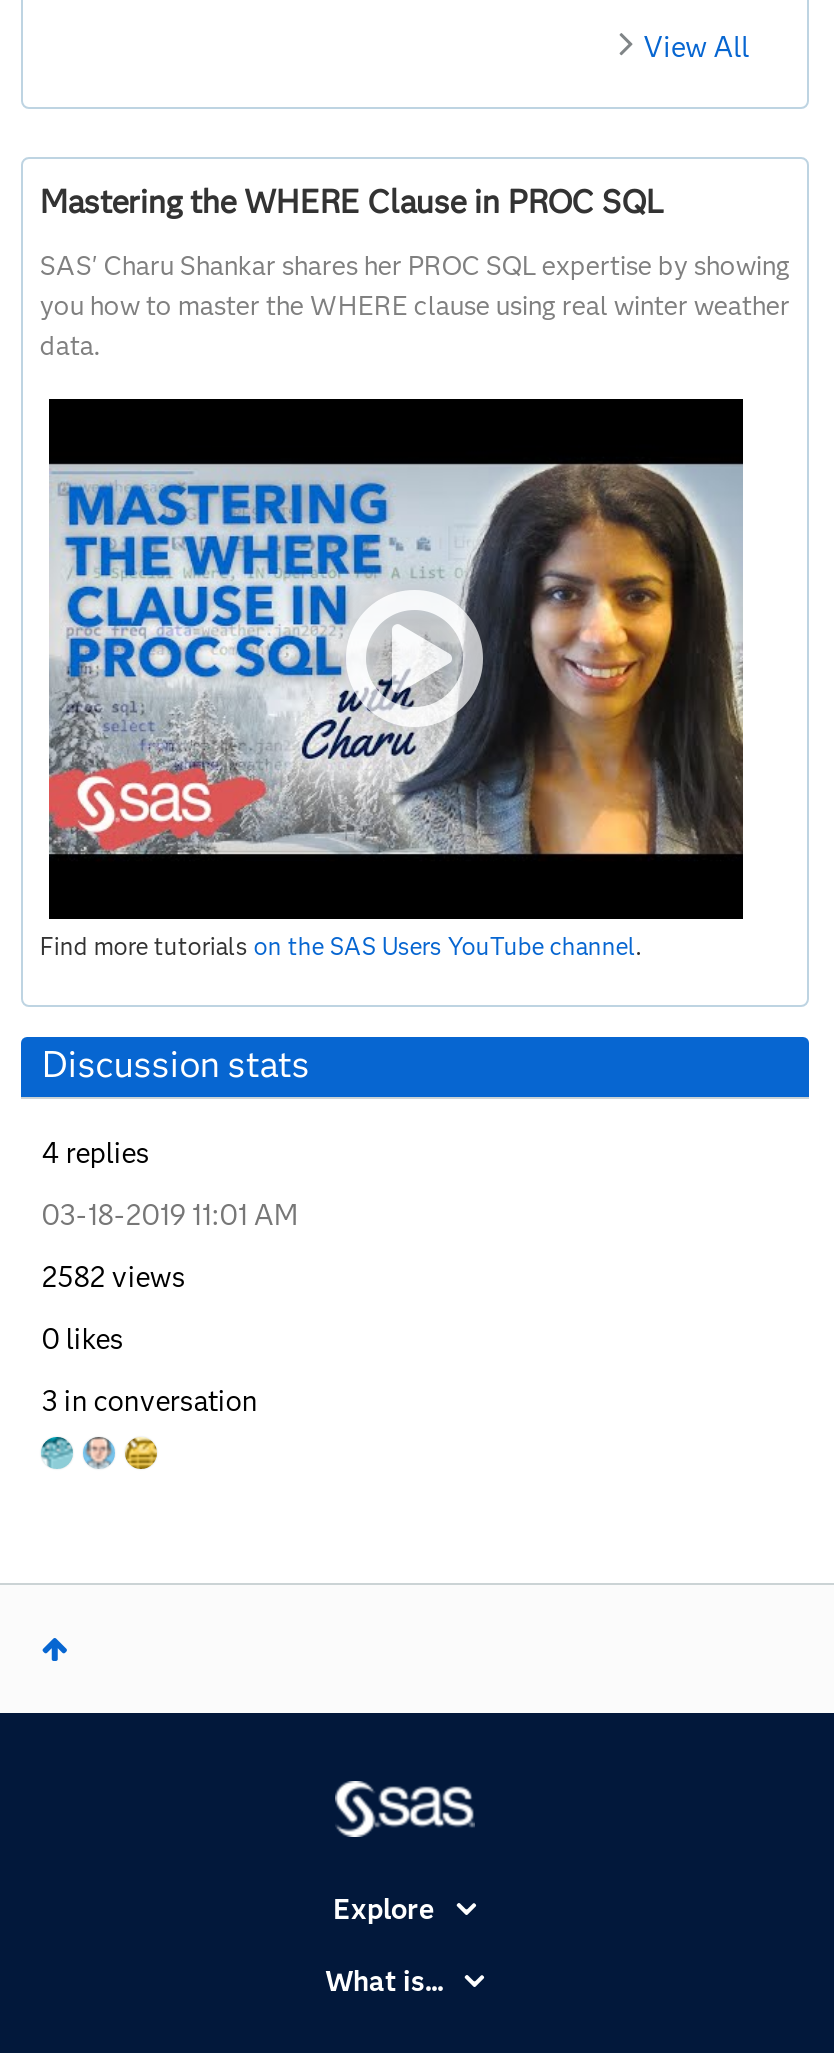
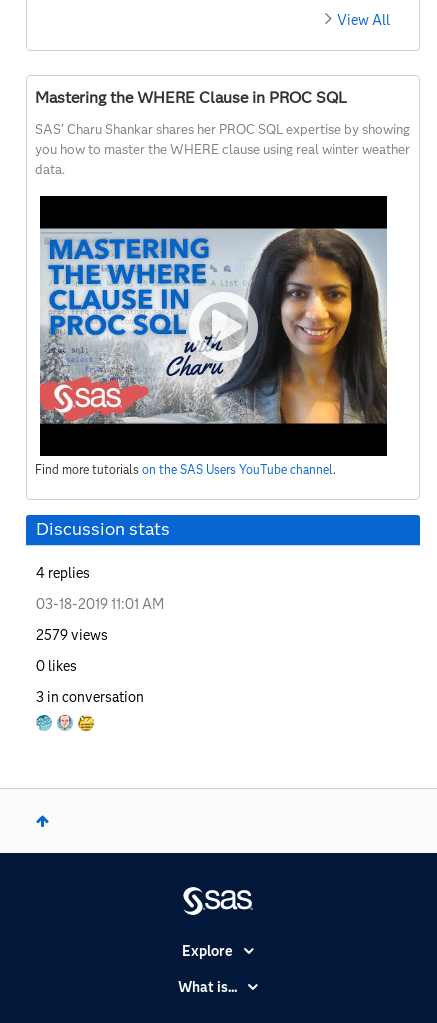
[42,1260,186,1296] 2582 views -> [36,626,108,644] 2579 views

